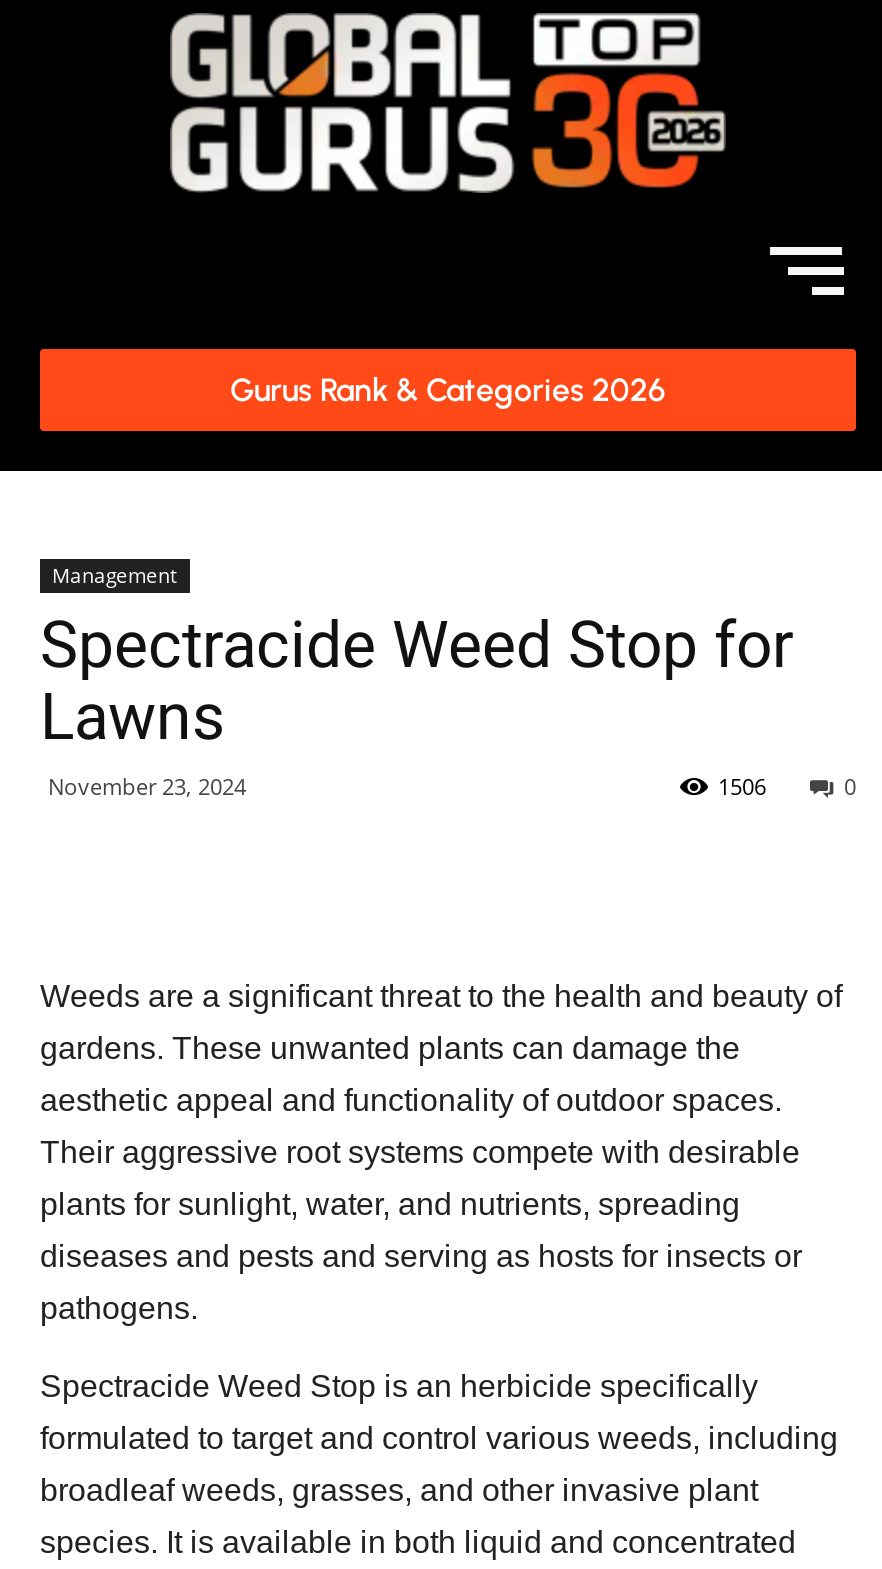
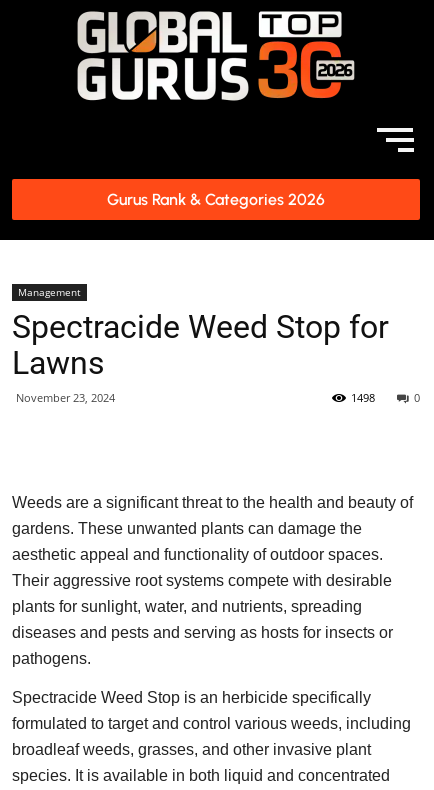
[718,771,766,801] 1506 -> [351,390,375,405] 1498

